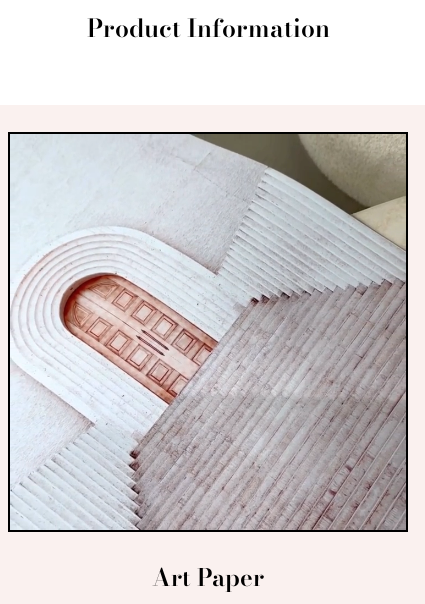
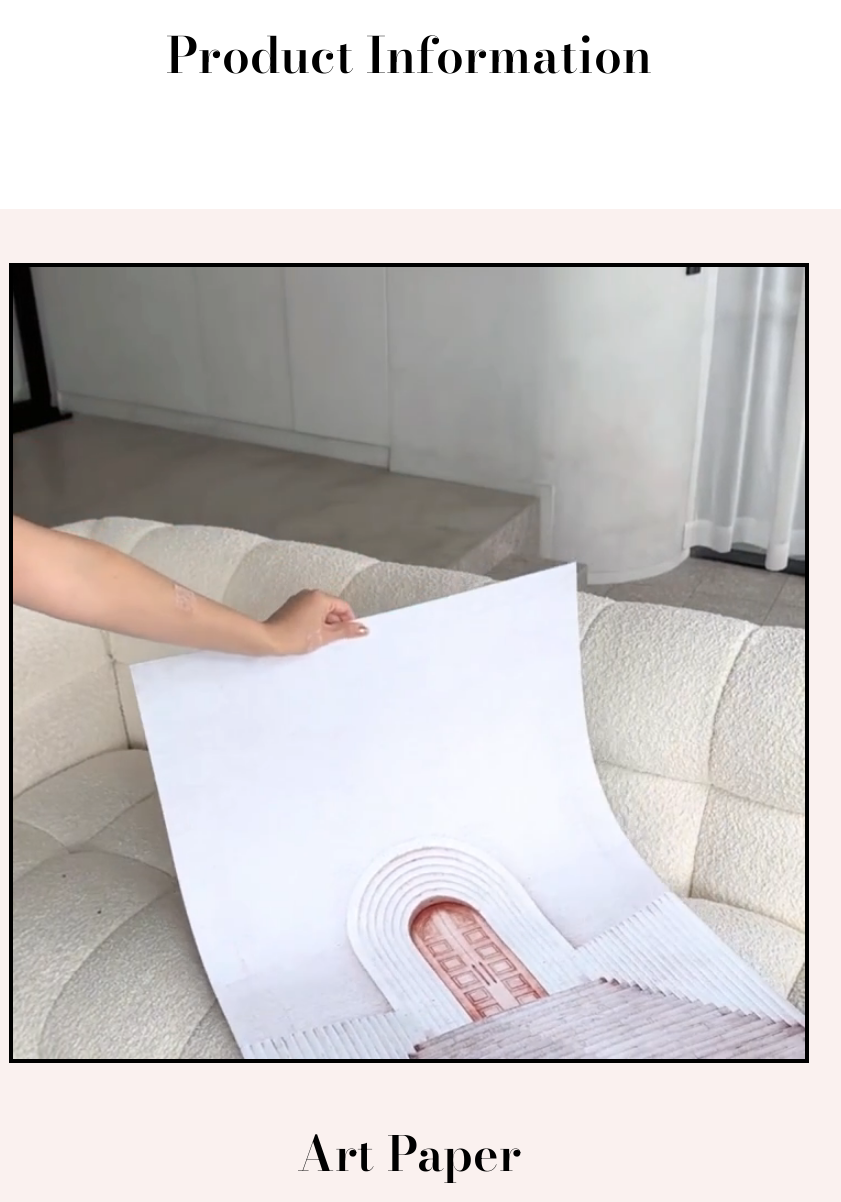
[10,133,407,531] [image] -> [11,265,807,1059] [image]

